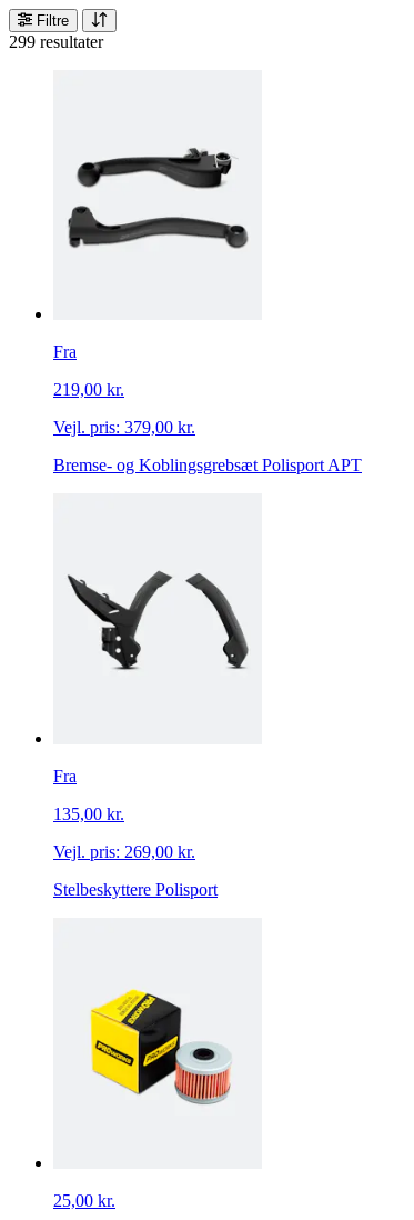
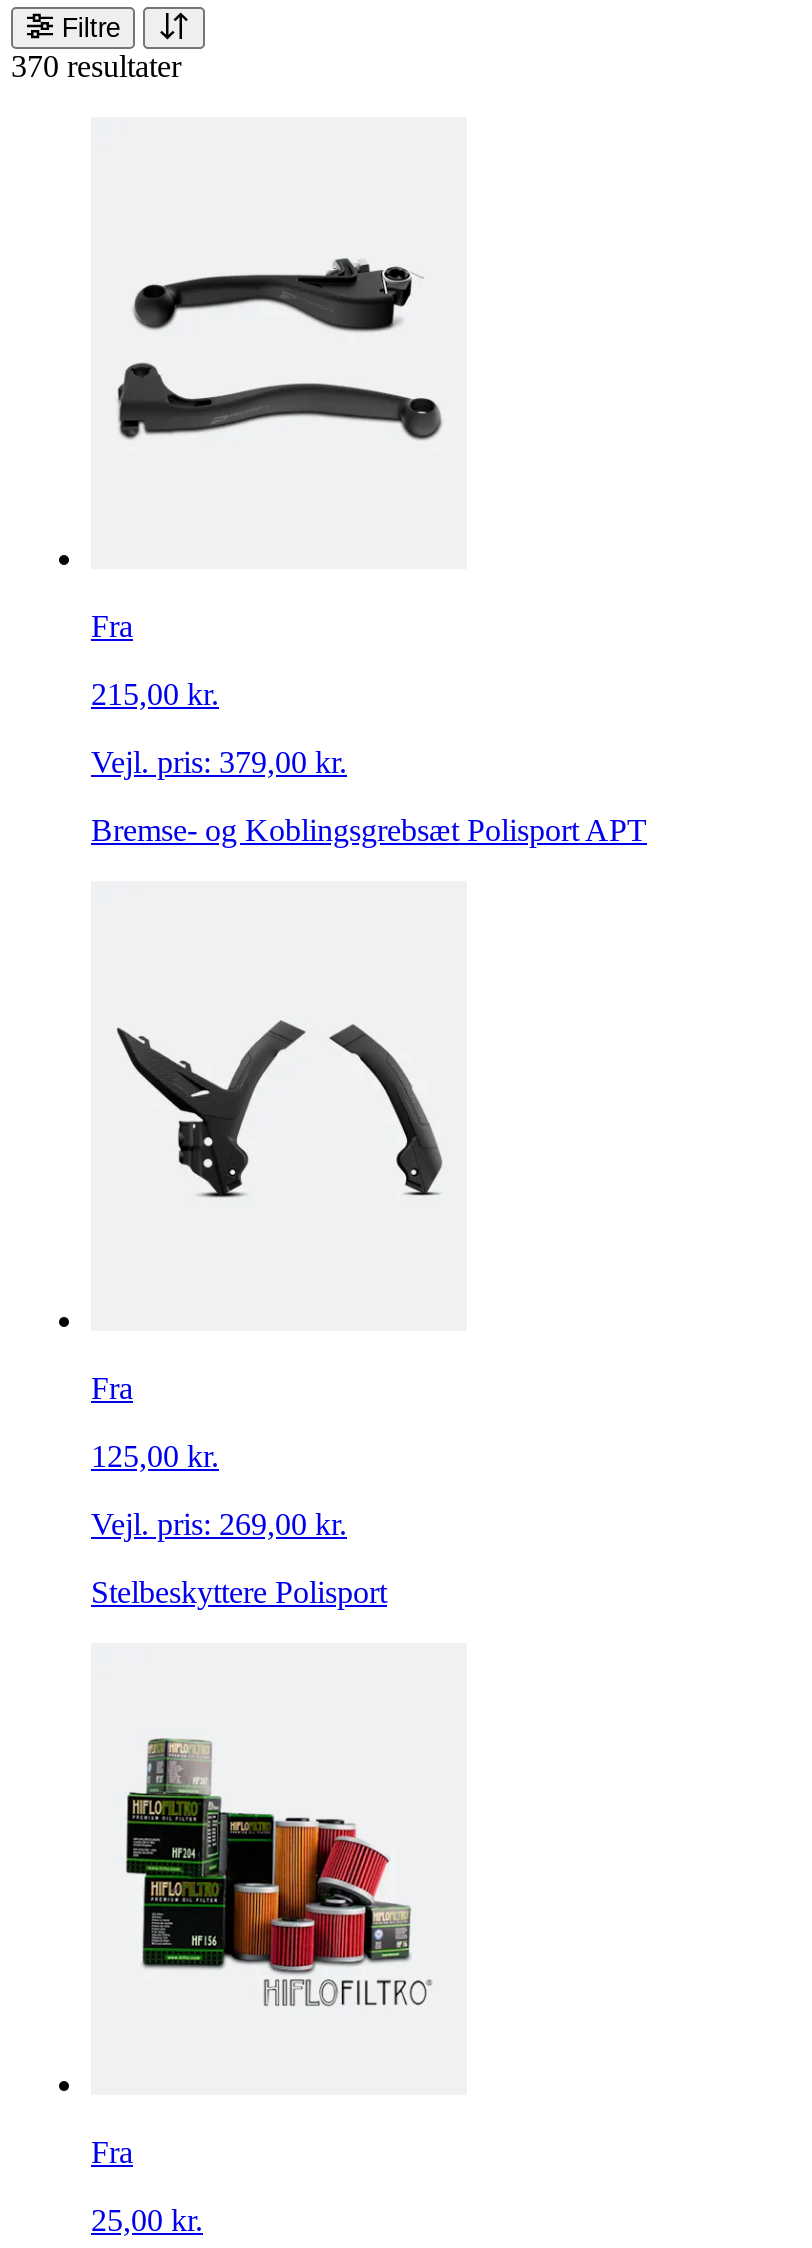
[9,32,103,51] 299 resultater -> [11,48,181,82] 370 resultater
[53,380,124,399] 219,00 kr. -> [91,676,219,710] 215,00 kr.
[53,805,124,824] 135,00 kr. -> [91,1440,219,1474] 125,00 kr.
none -> [91,2136,133,2170] Fra
[73,971,231,1104] [image] -> [125,1737,433,2007] [image]

